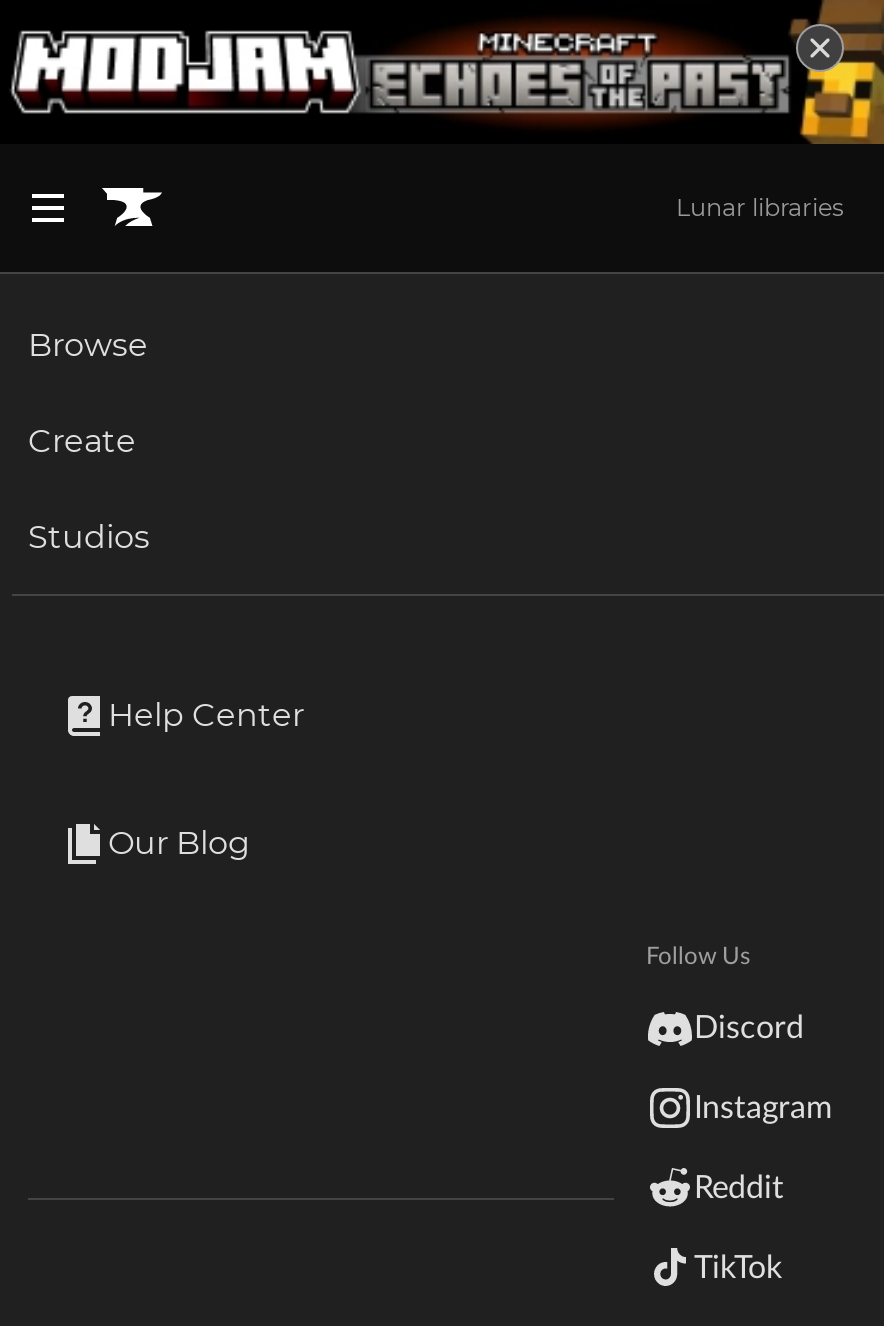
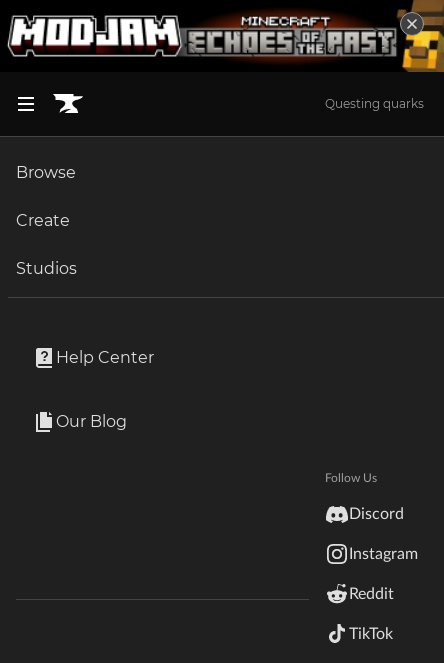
[676,191,844,221] Lunar libraries -> [325,96,424,111] Questing quarks

